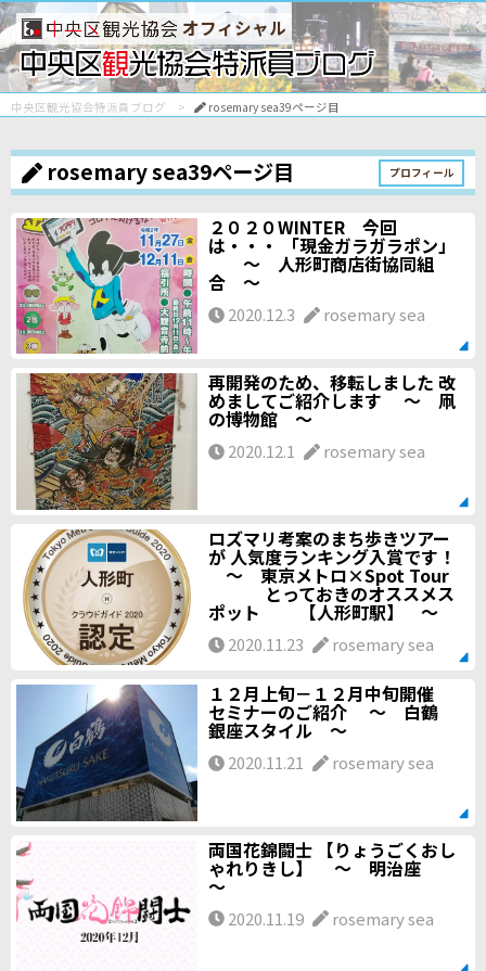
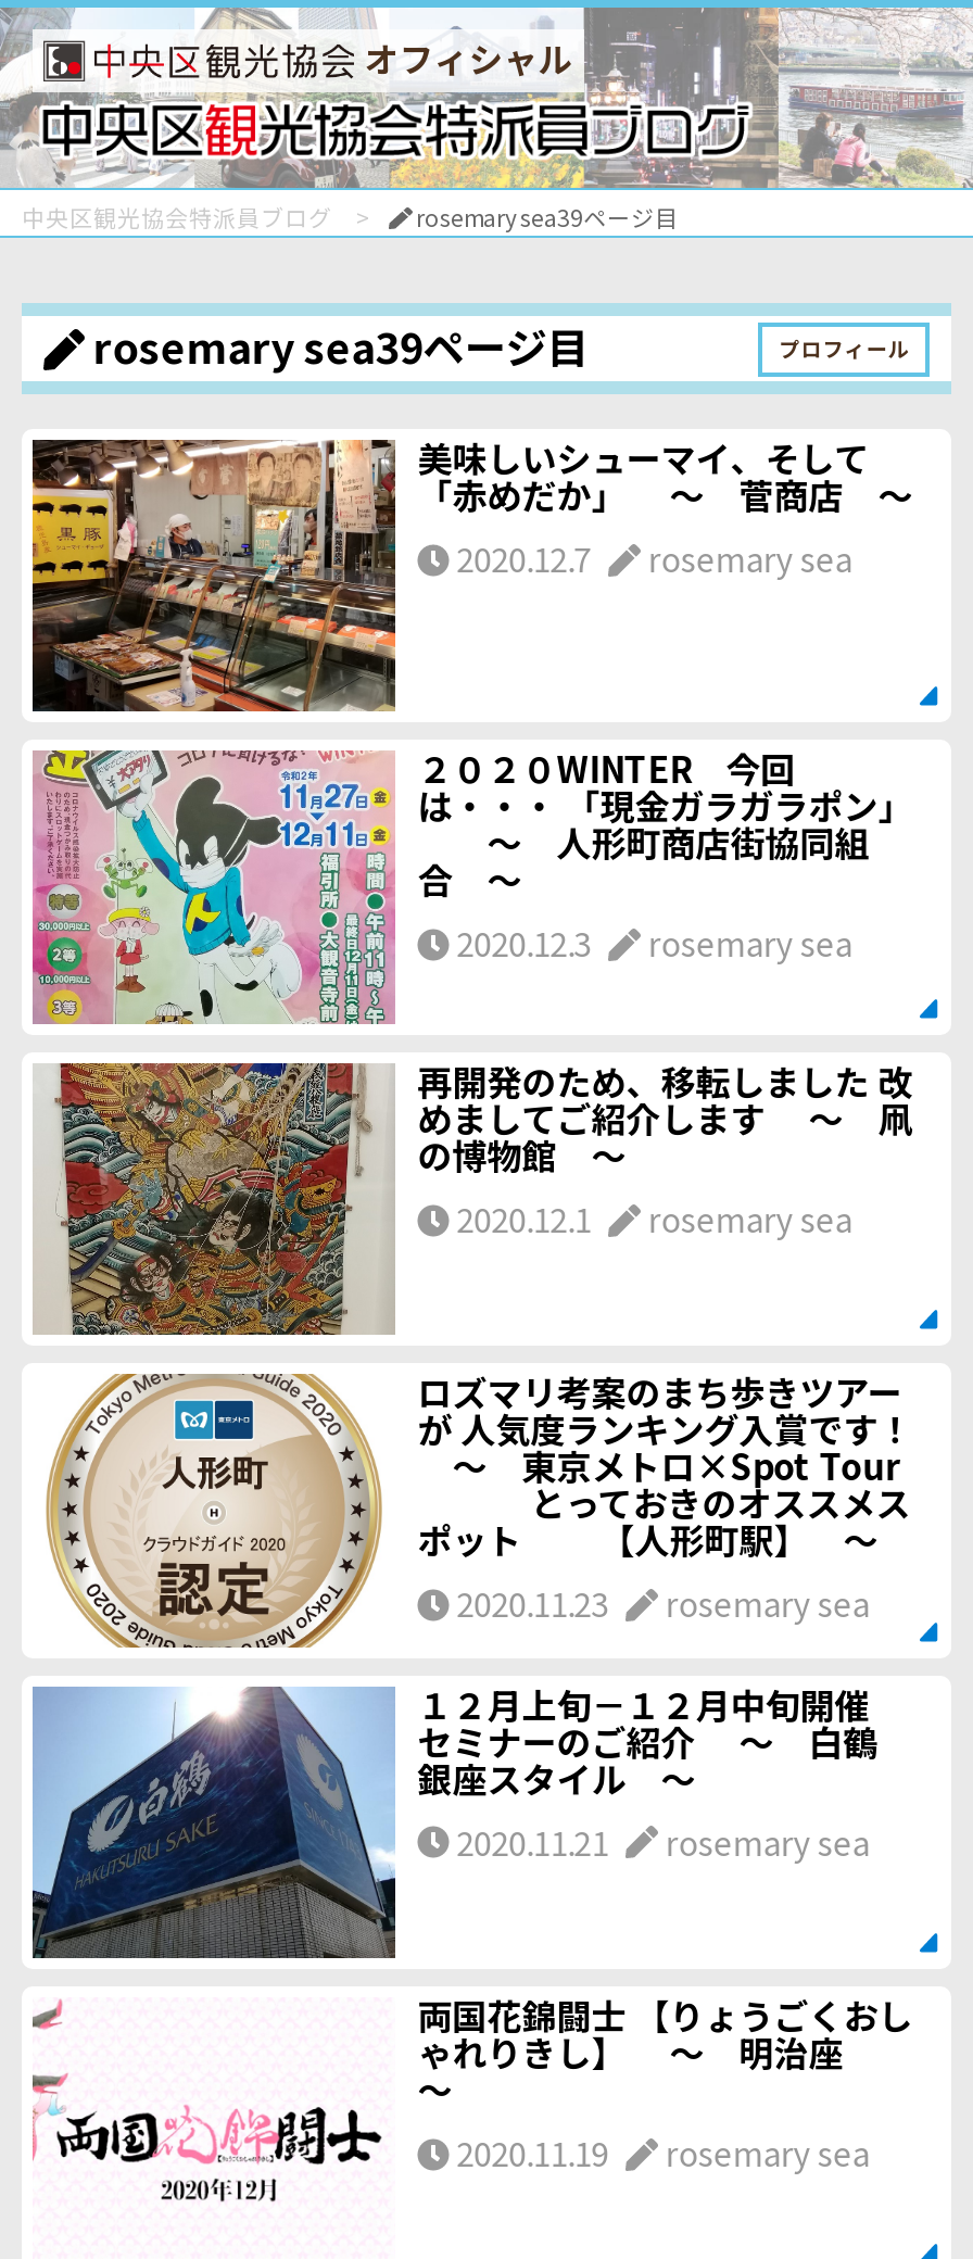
none -> [30,431,913,714] [image] | 美味しいシューマイ、そして | 「赤めだか」 ～ 菅商店 ～ | 2020.12.7 | rosemary sea

